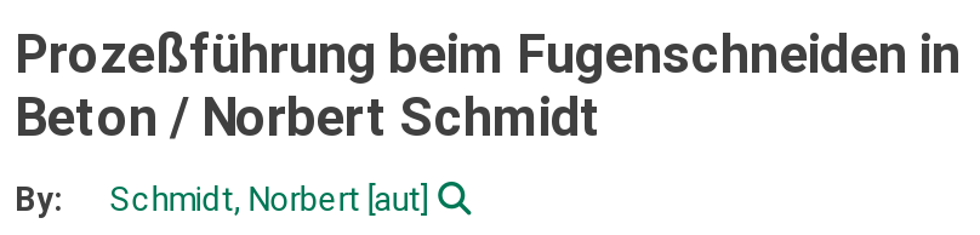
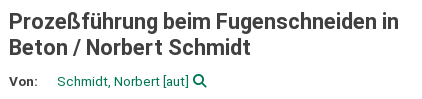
[15,178,63,217] By: -> [9,73,38,89] Von:

